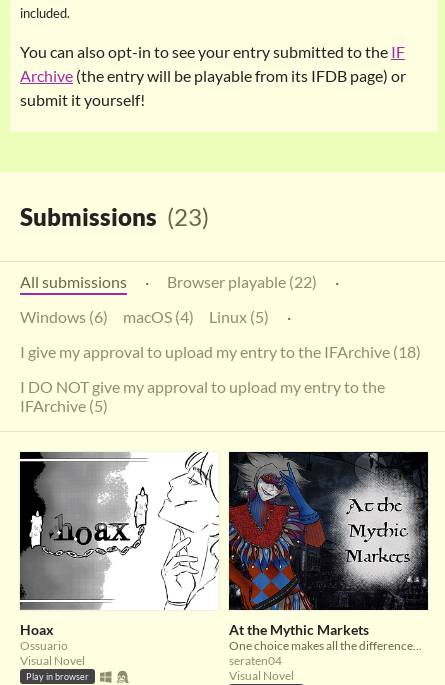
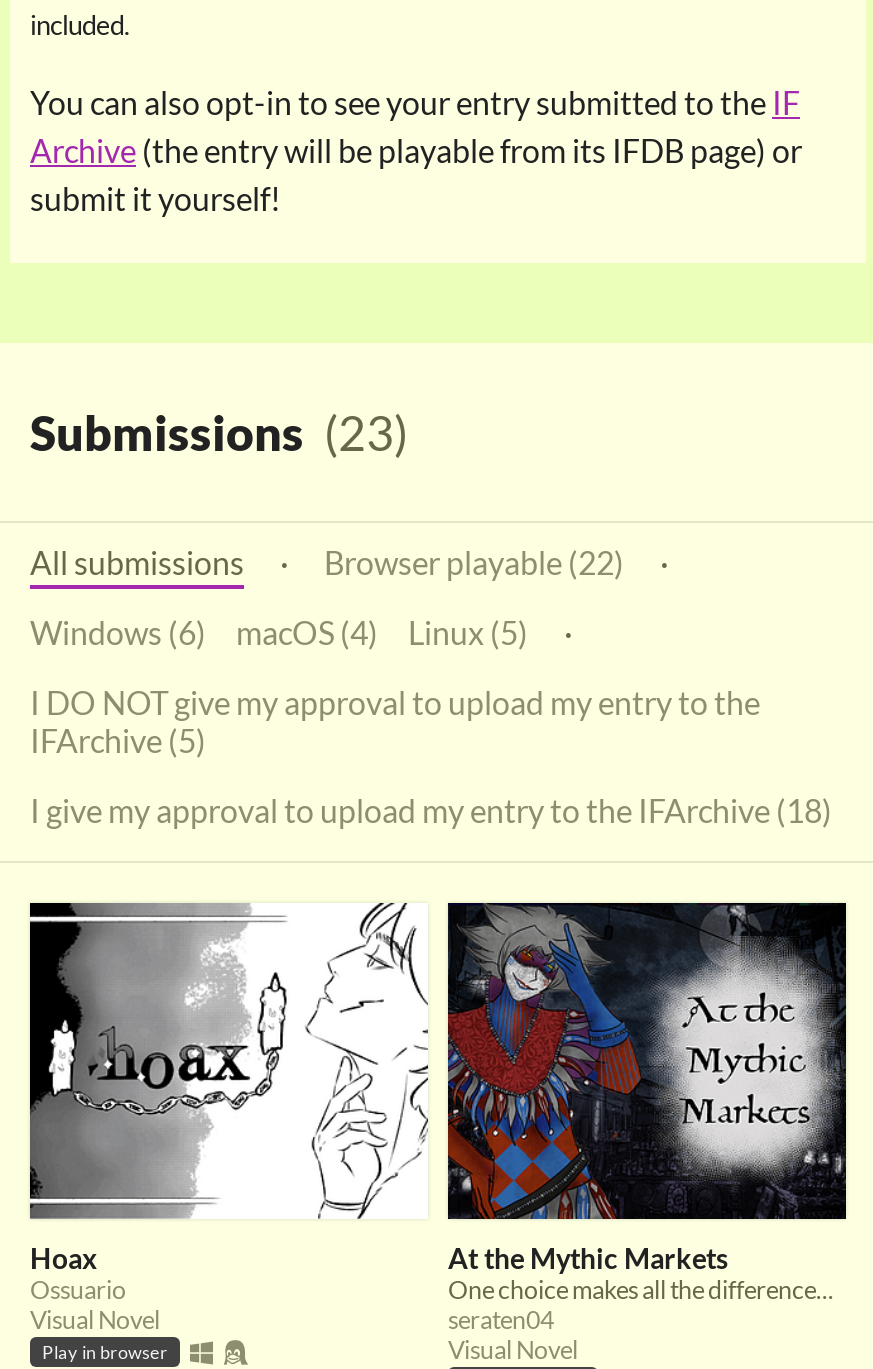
moved [20,342,421,361] -> [30,792,832,830]: I give my approval to upload my entry to the IFArchive (18)
moved [20,377,385,415] -> [30,684,760,760]: I DO NOT give my approval to upload my entry to the | IFArchive (5)

